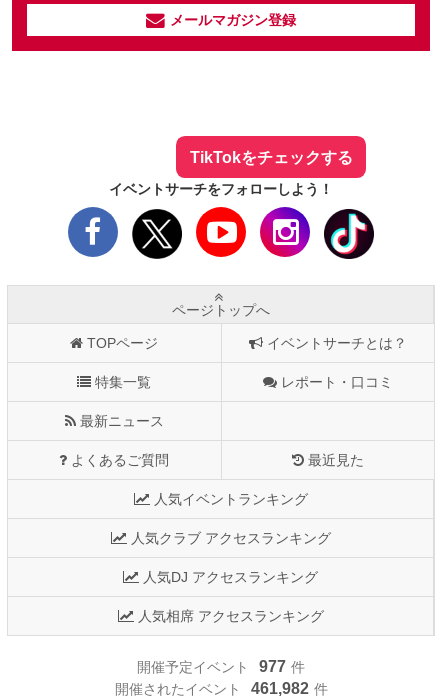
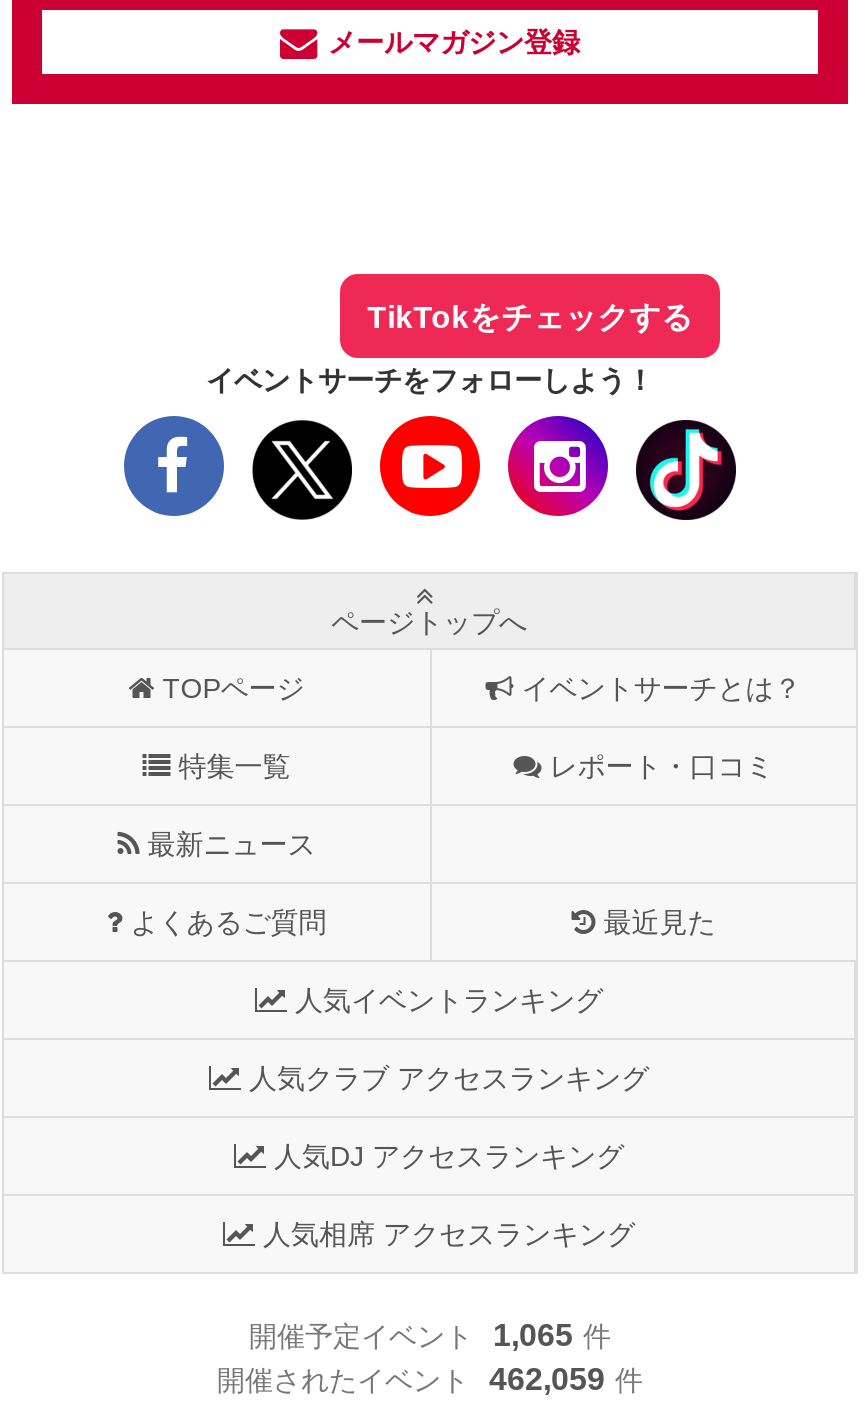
[137,658,305,675] 開催予定イベント 977 件 -> [249,1317,611,1351] 開催予定イベント 1,065 件
[114,680,327,697] 開催されたイベント 461,982 件 -> [217,1361,643,1395] 開催されたイベント 462,059 件

